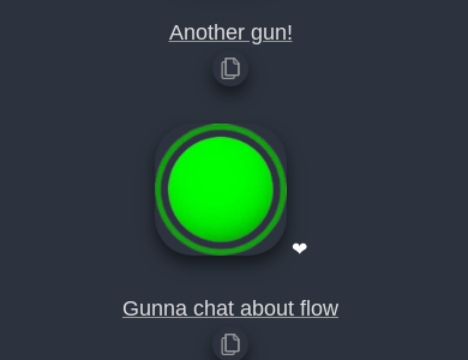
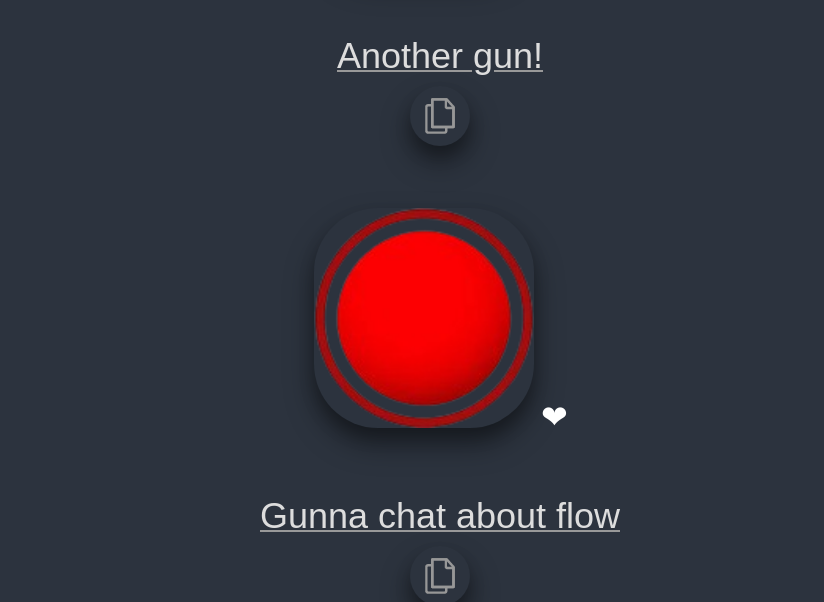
[155,122,288,256] [image] -> [314,208,534,430] [image]

